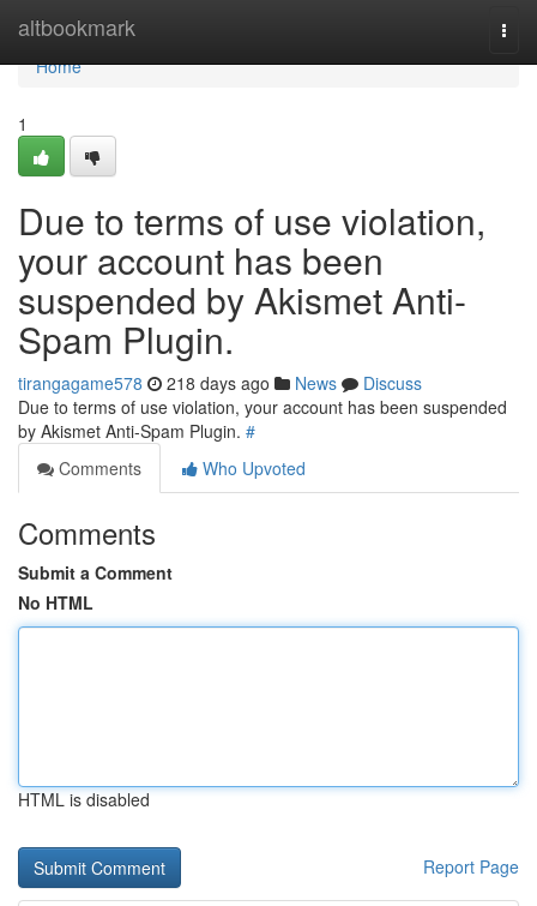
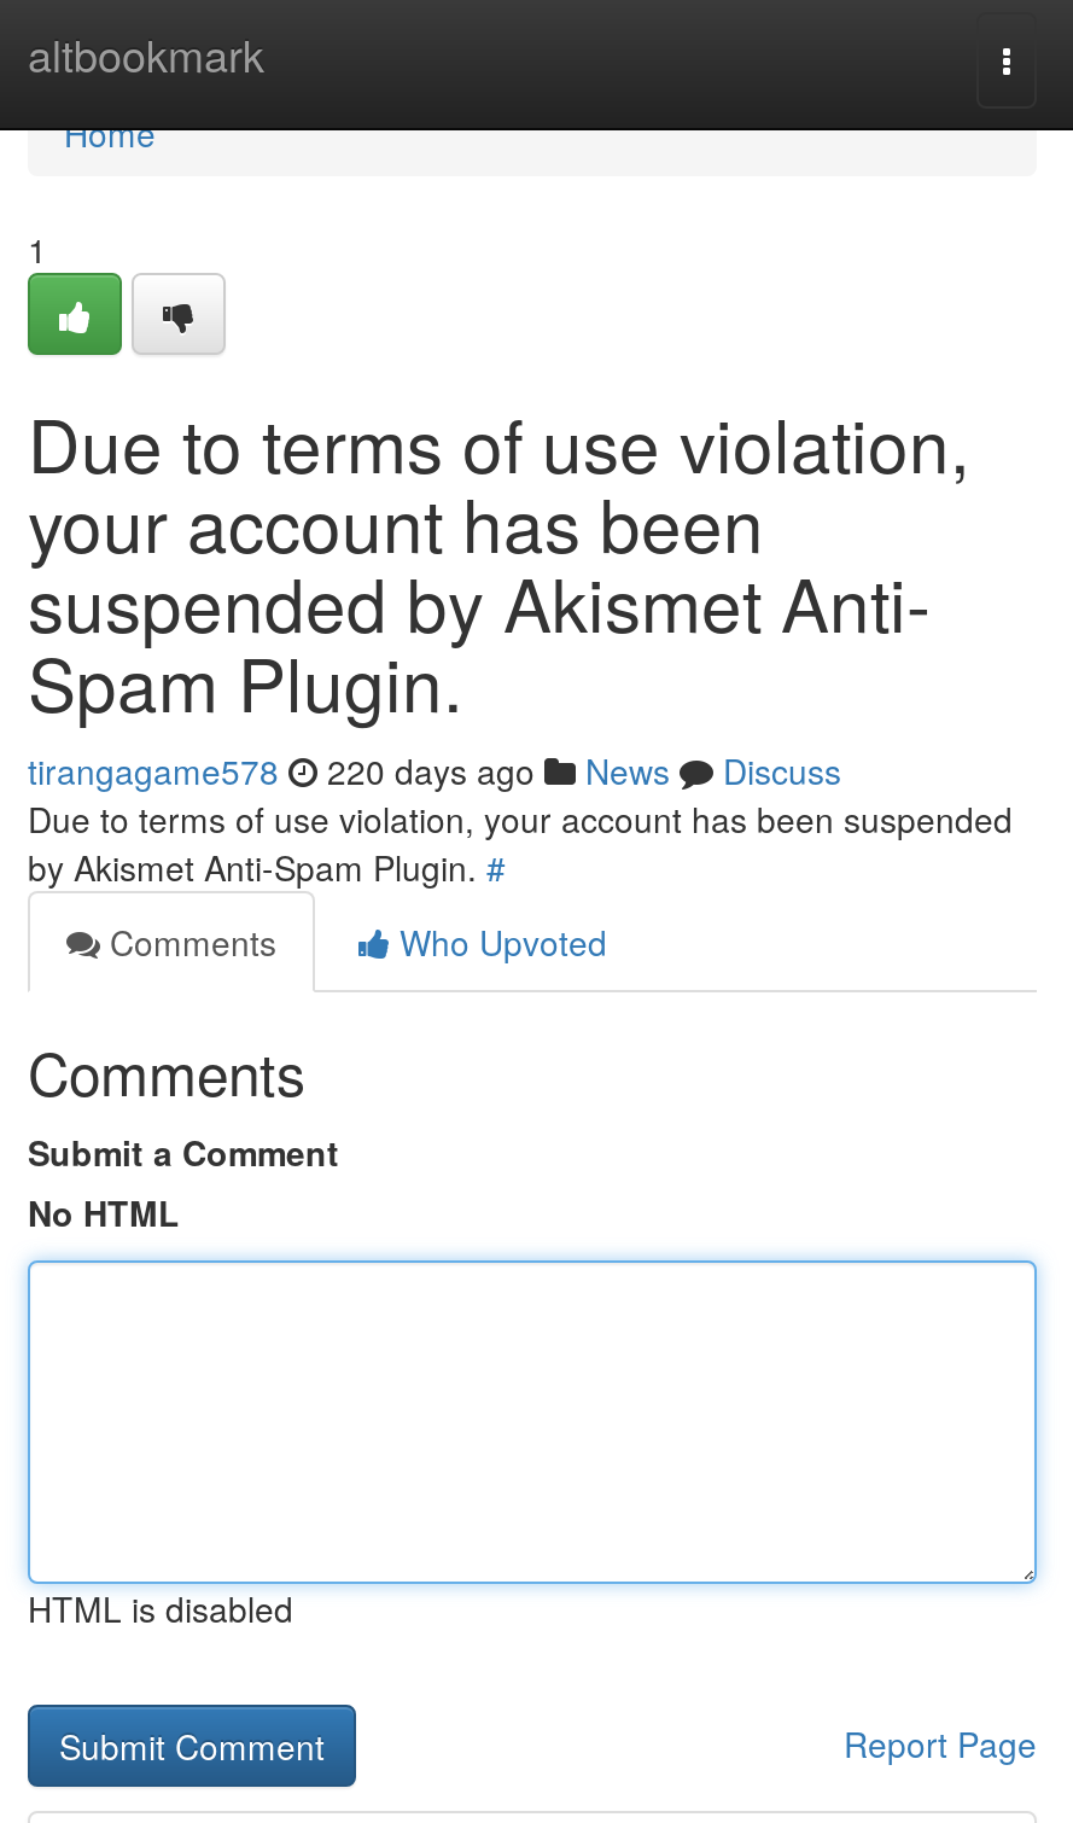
[18,371,422,395] tirangagame578 218 days ago News Discuss -> [28,746,841,794] tirangagame578 220 days ago News Discuss

